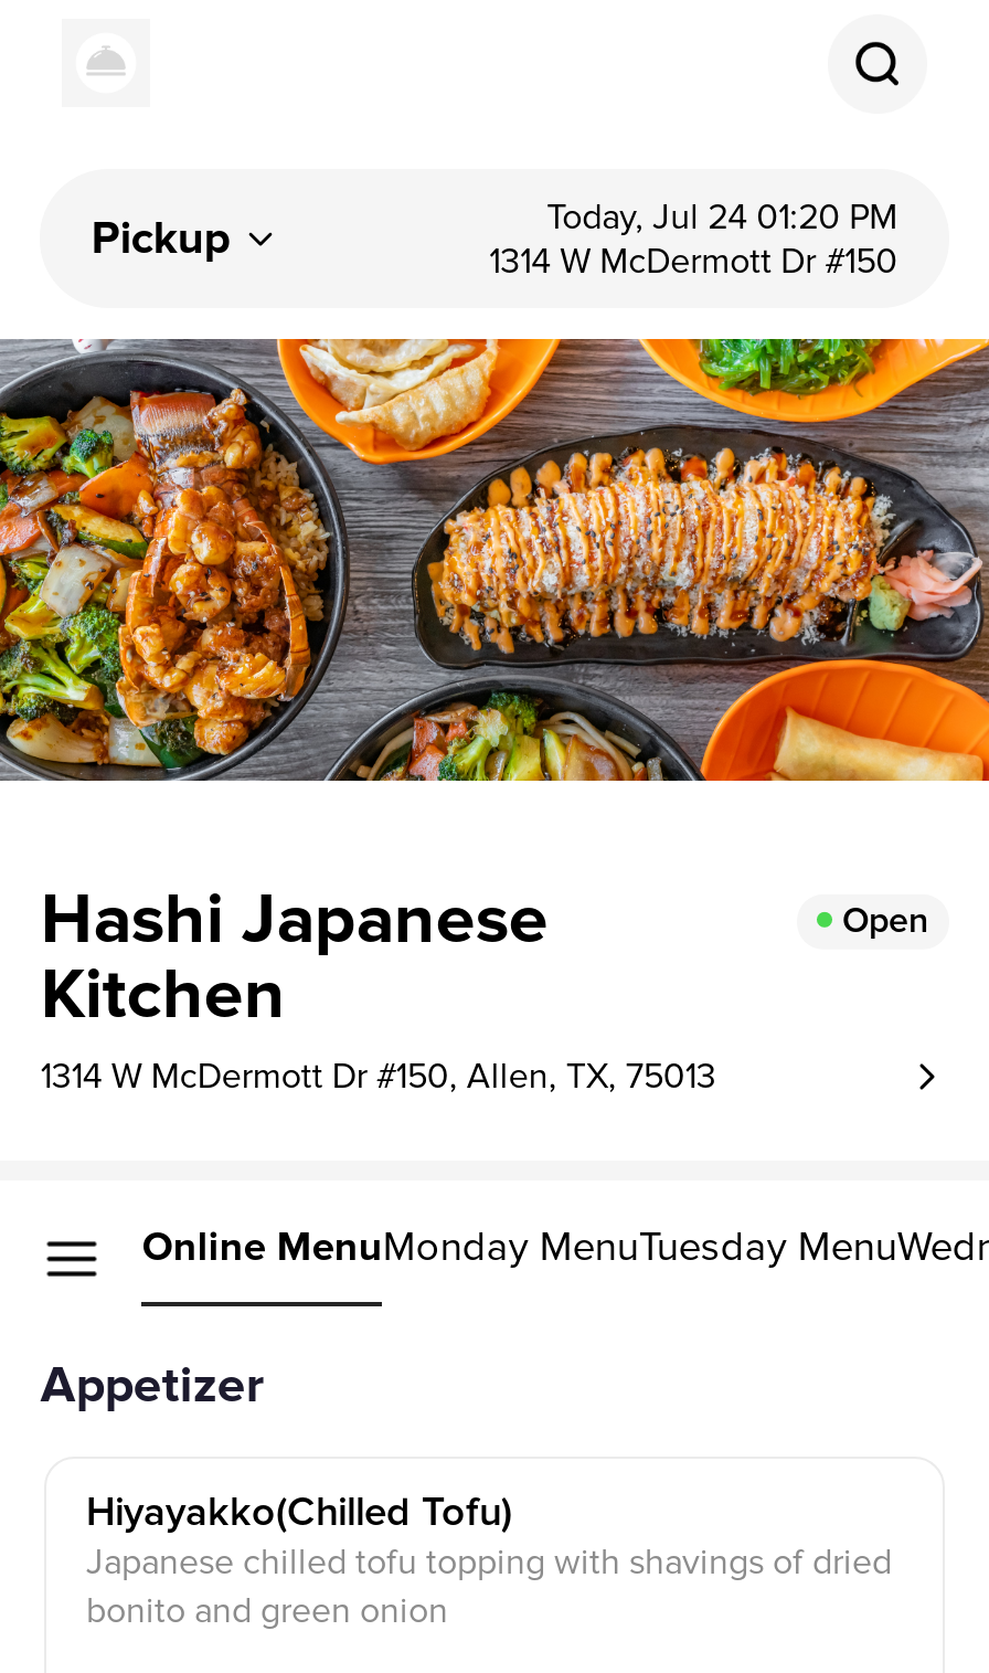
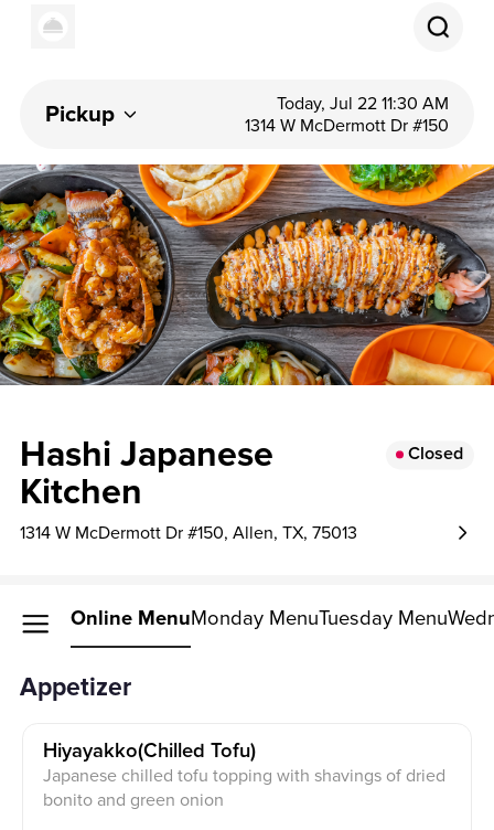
[547,195,898,239] Today, Jul 24 01:20 PM -> [276,93,448,115] Today, Jul 22 11:30 AM
[842,902,928,938] Open -> [408,446,464,463] Closed

